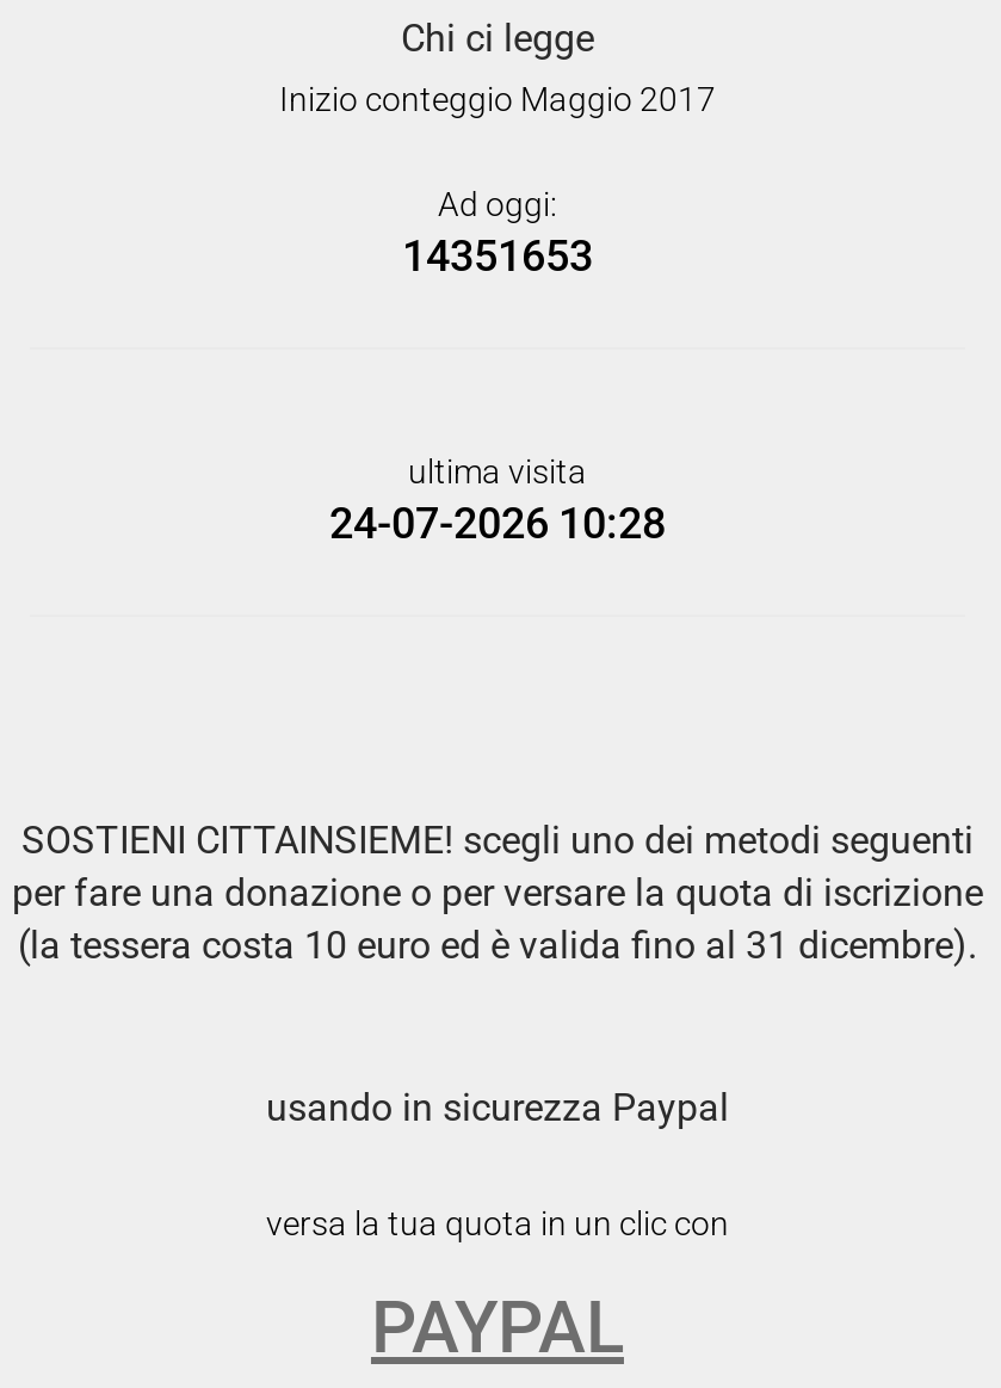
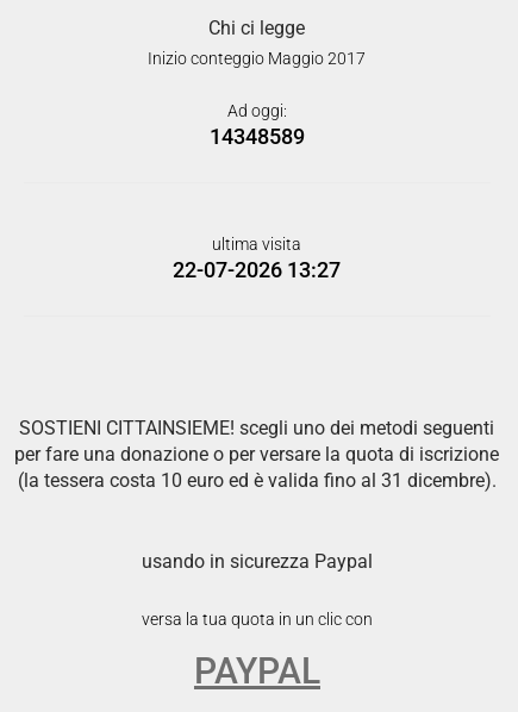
[402,230,593,280] 14351653 -> [210,124,305,149] 14348589
[329,498,666,548] 24-07-2026 10:28 -> [173,257,341,282] 22-07-2026 13:27

